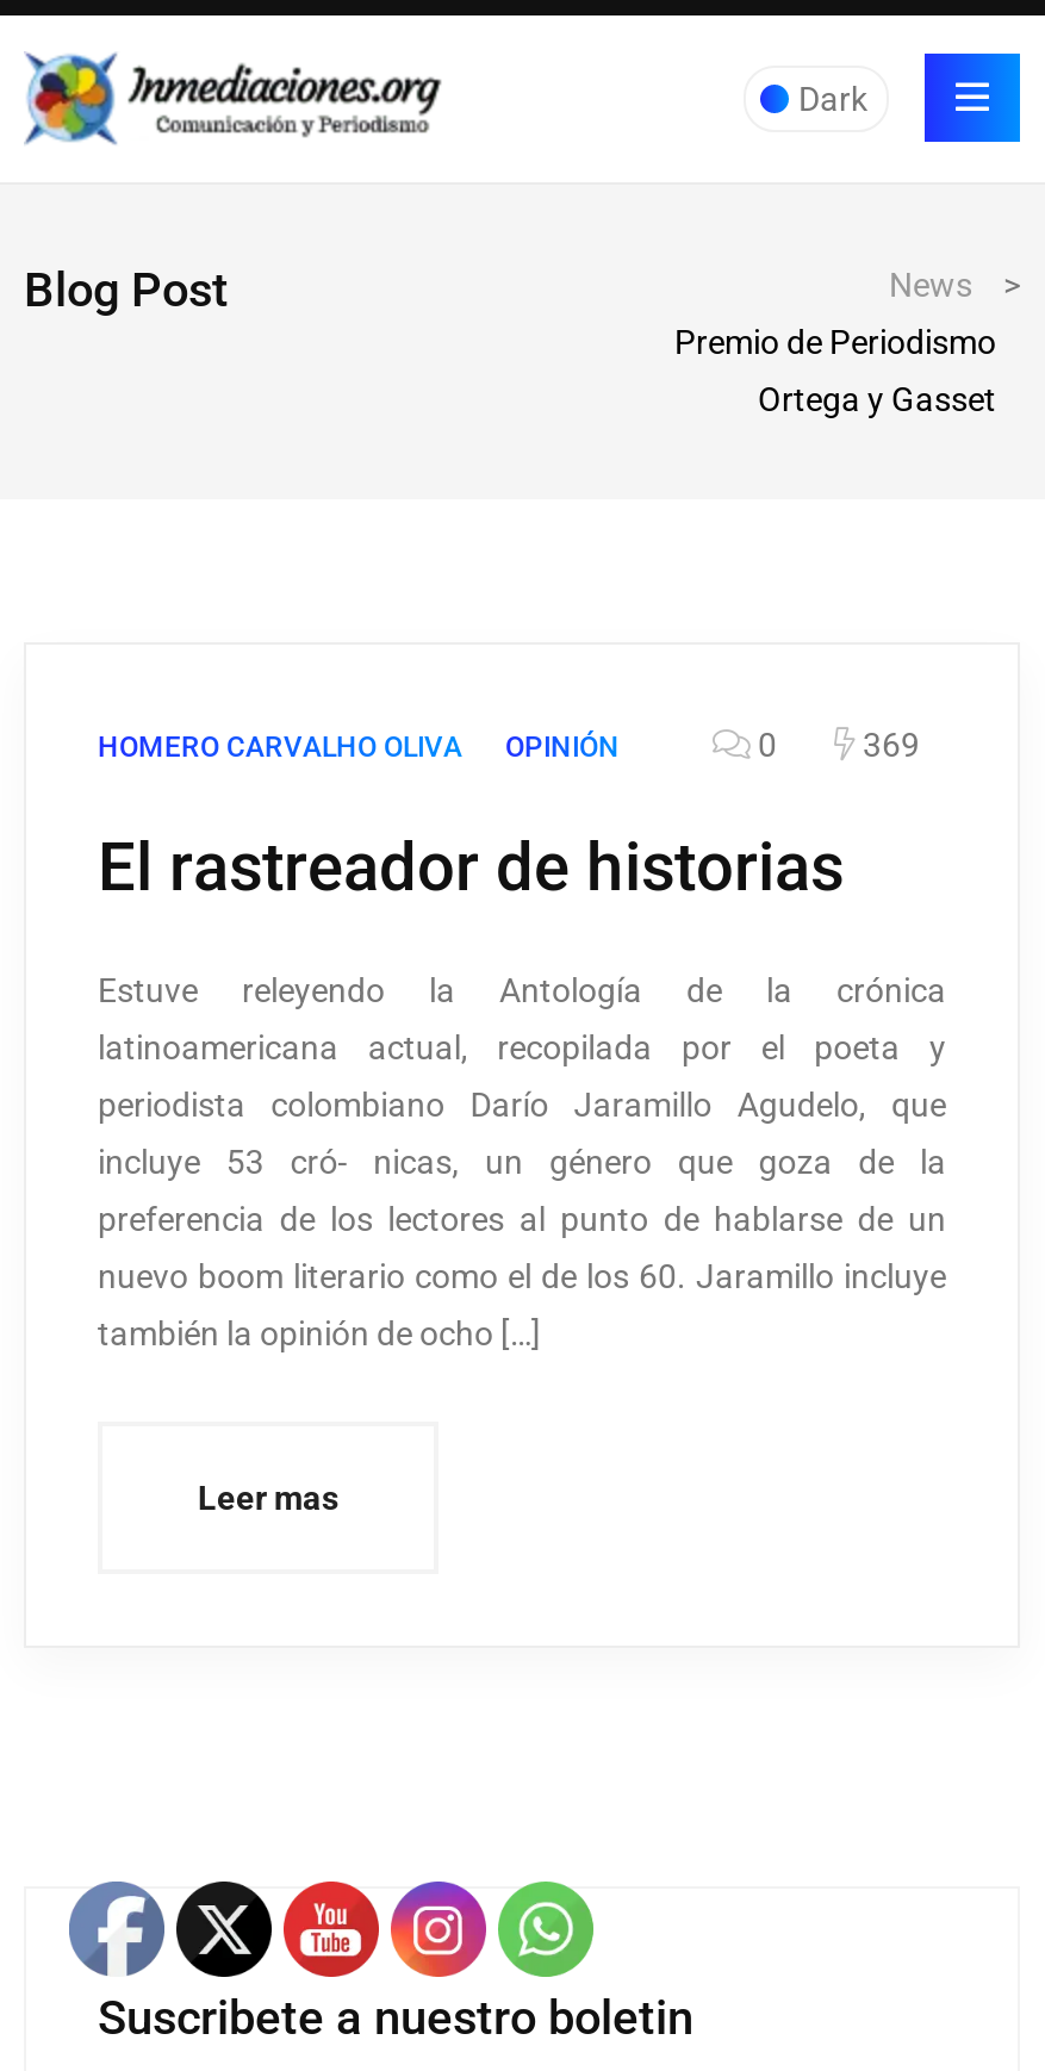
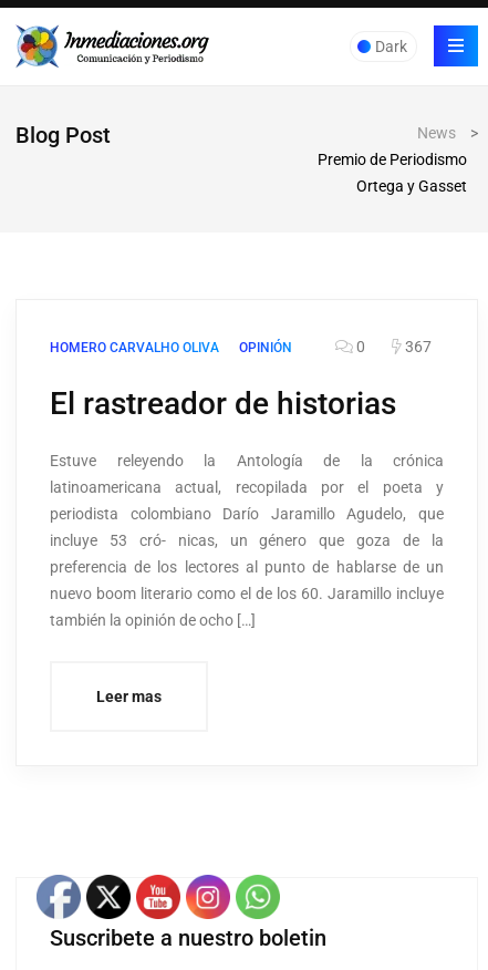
[856,726,920,764] 369 -> [402,338,432,355] 367

